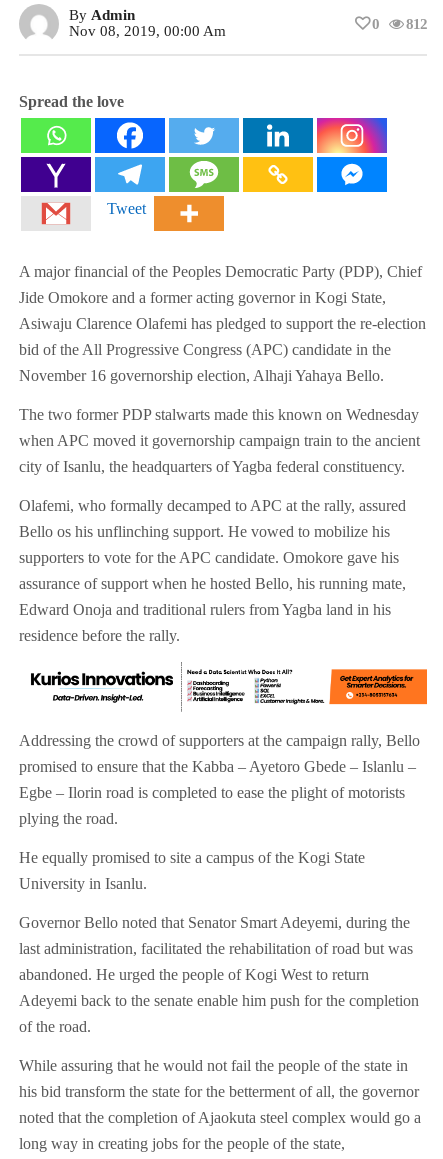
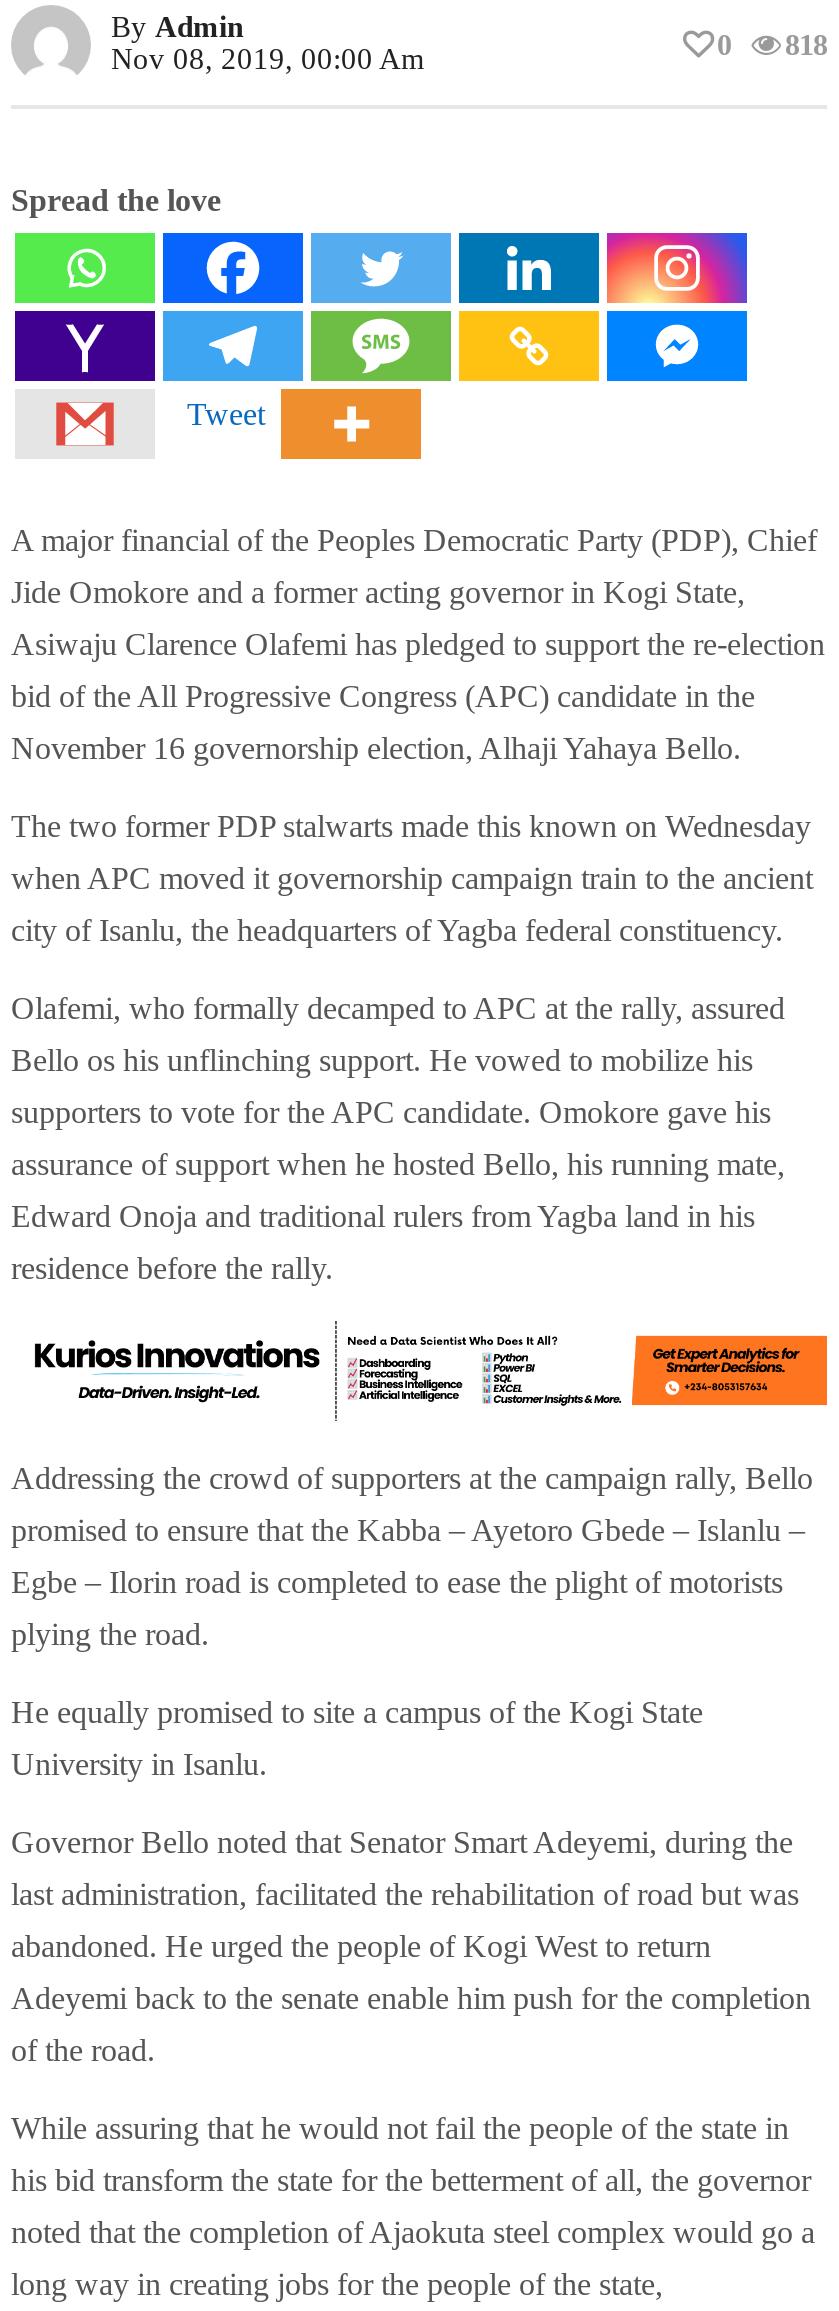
[372,16,427,32] 0 812 -> [717,29,827,61] 0 818

